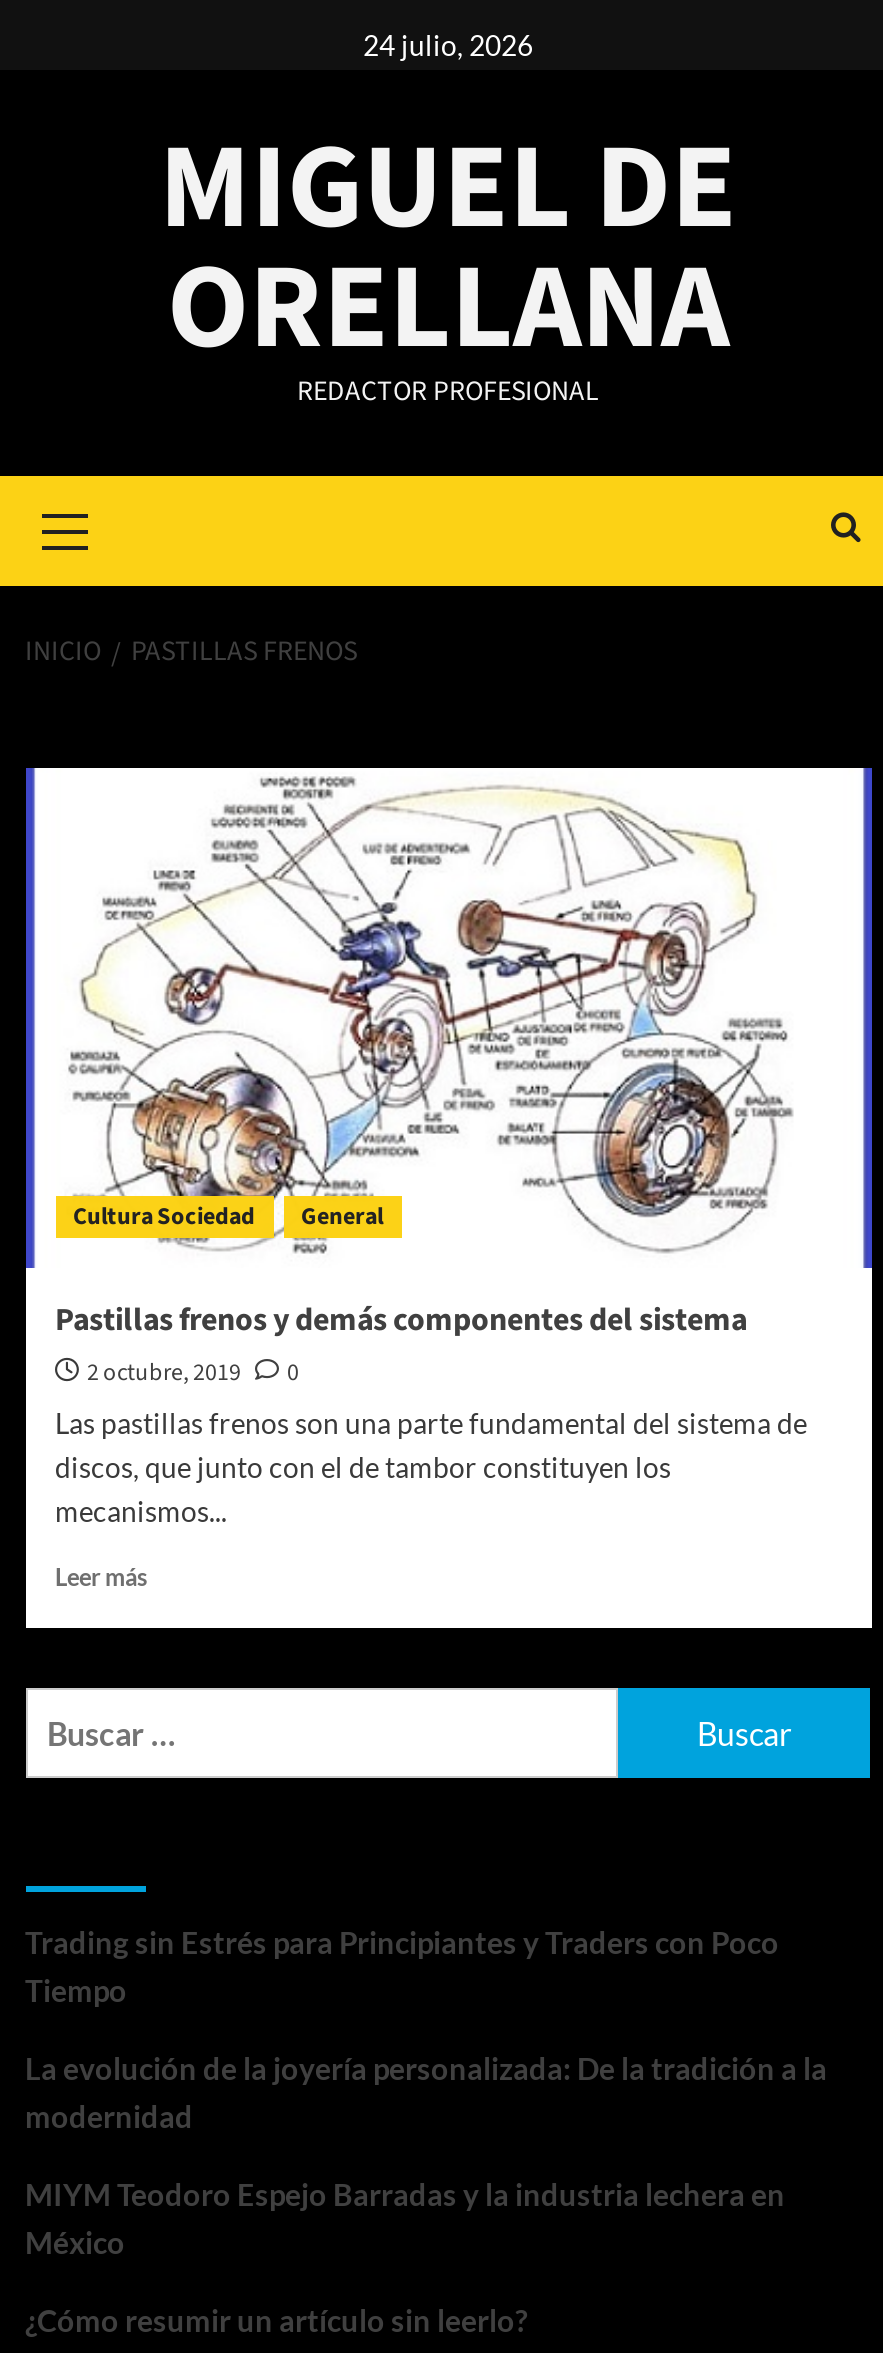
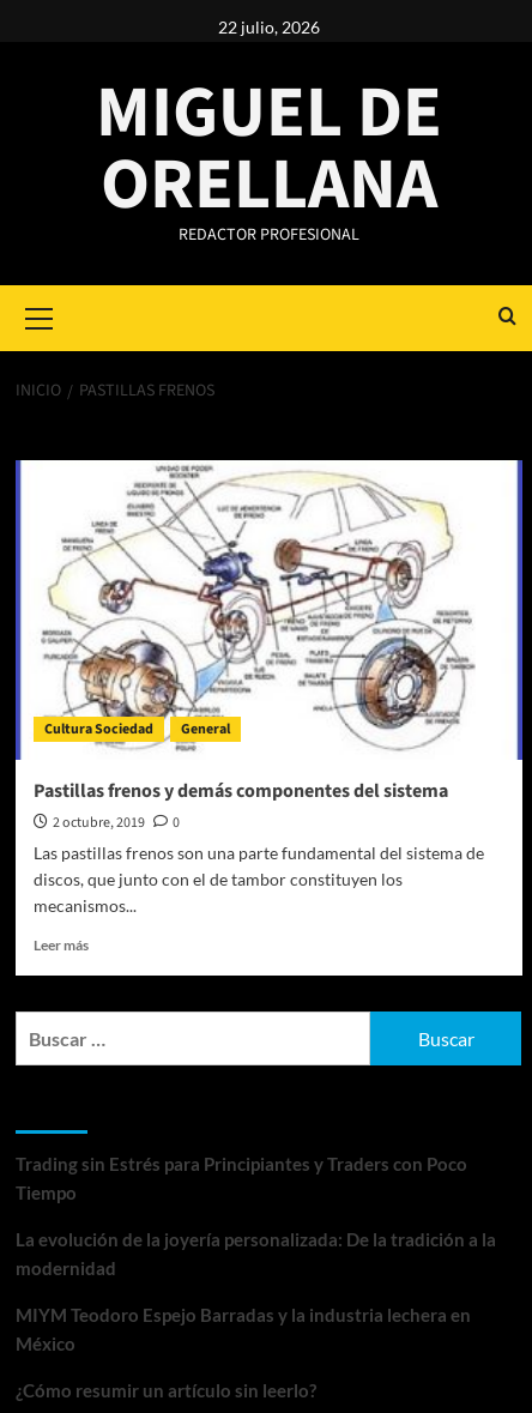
[363,28,533,62] 24 julio, 2026 -> [217,17,319,37] 22 julio, 2026

